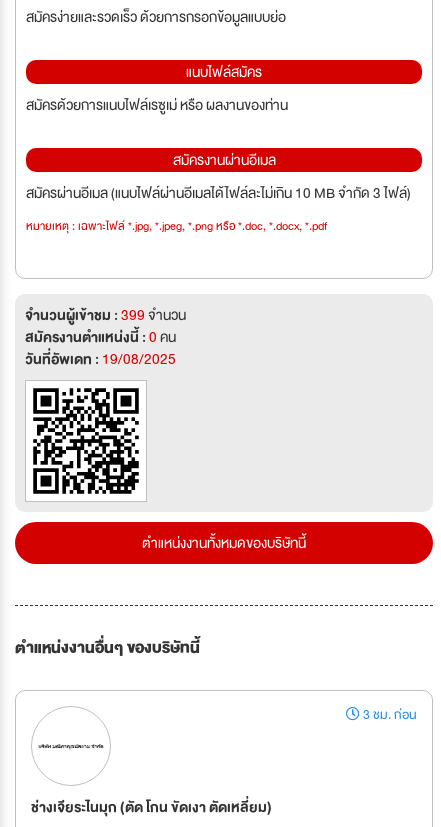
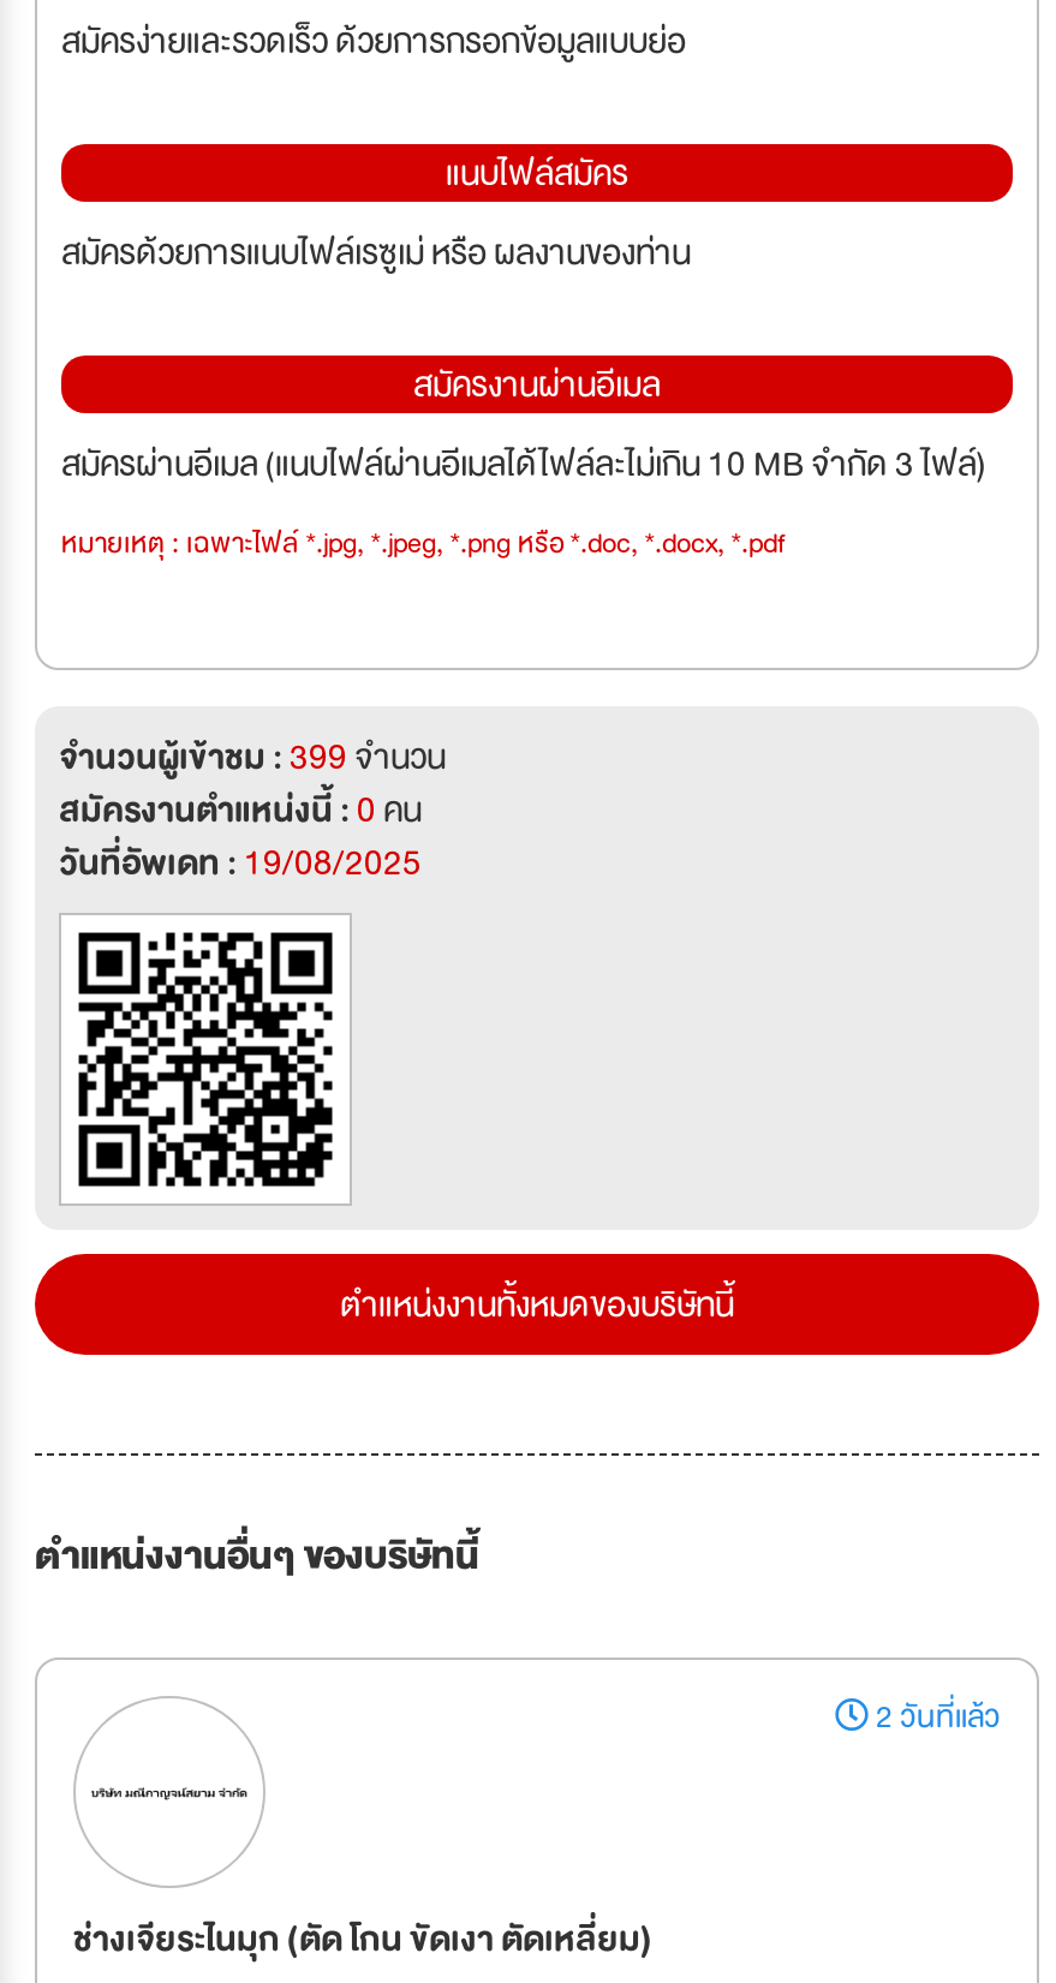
[360,704,417,726] 3 ชม. ก่อน -> [869,1692,1001,1744] 2 วันที่แล้ว

